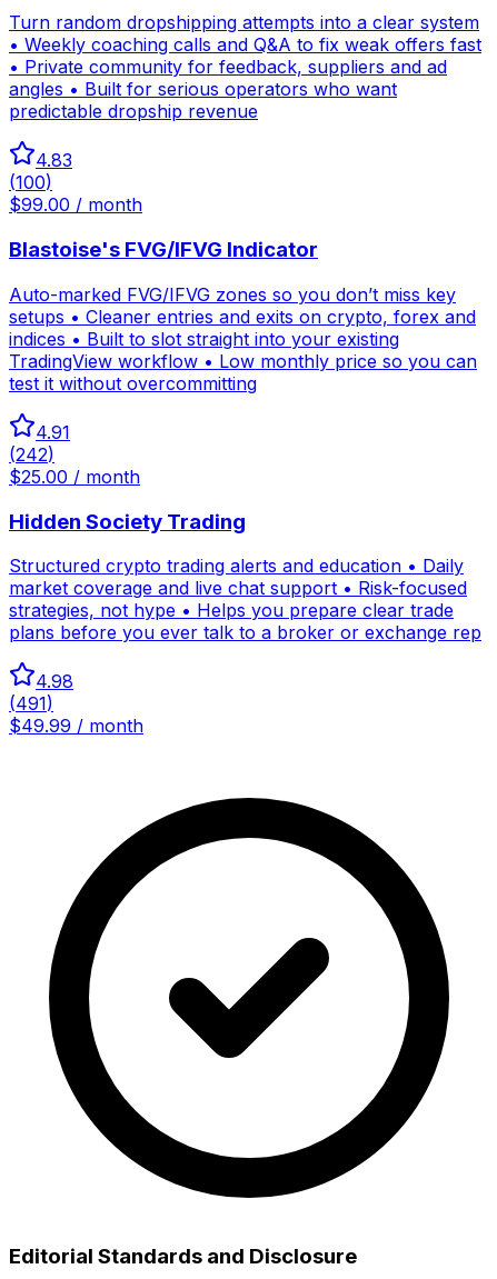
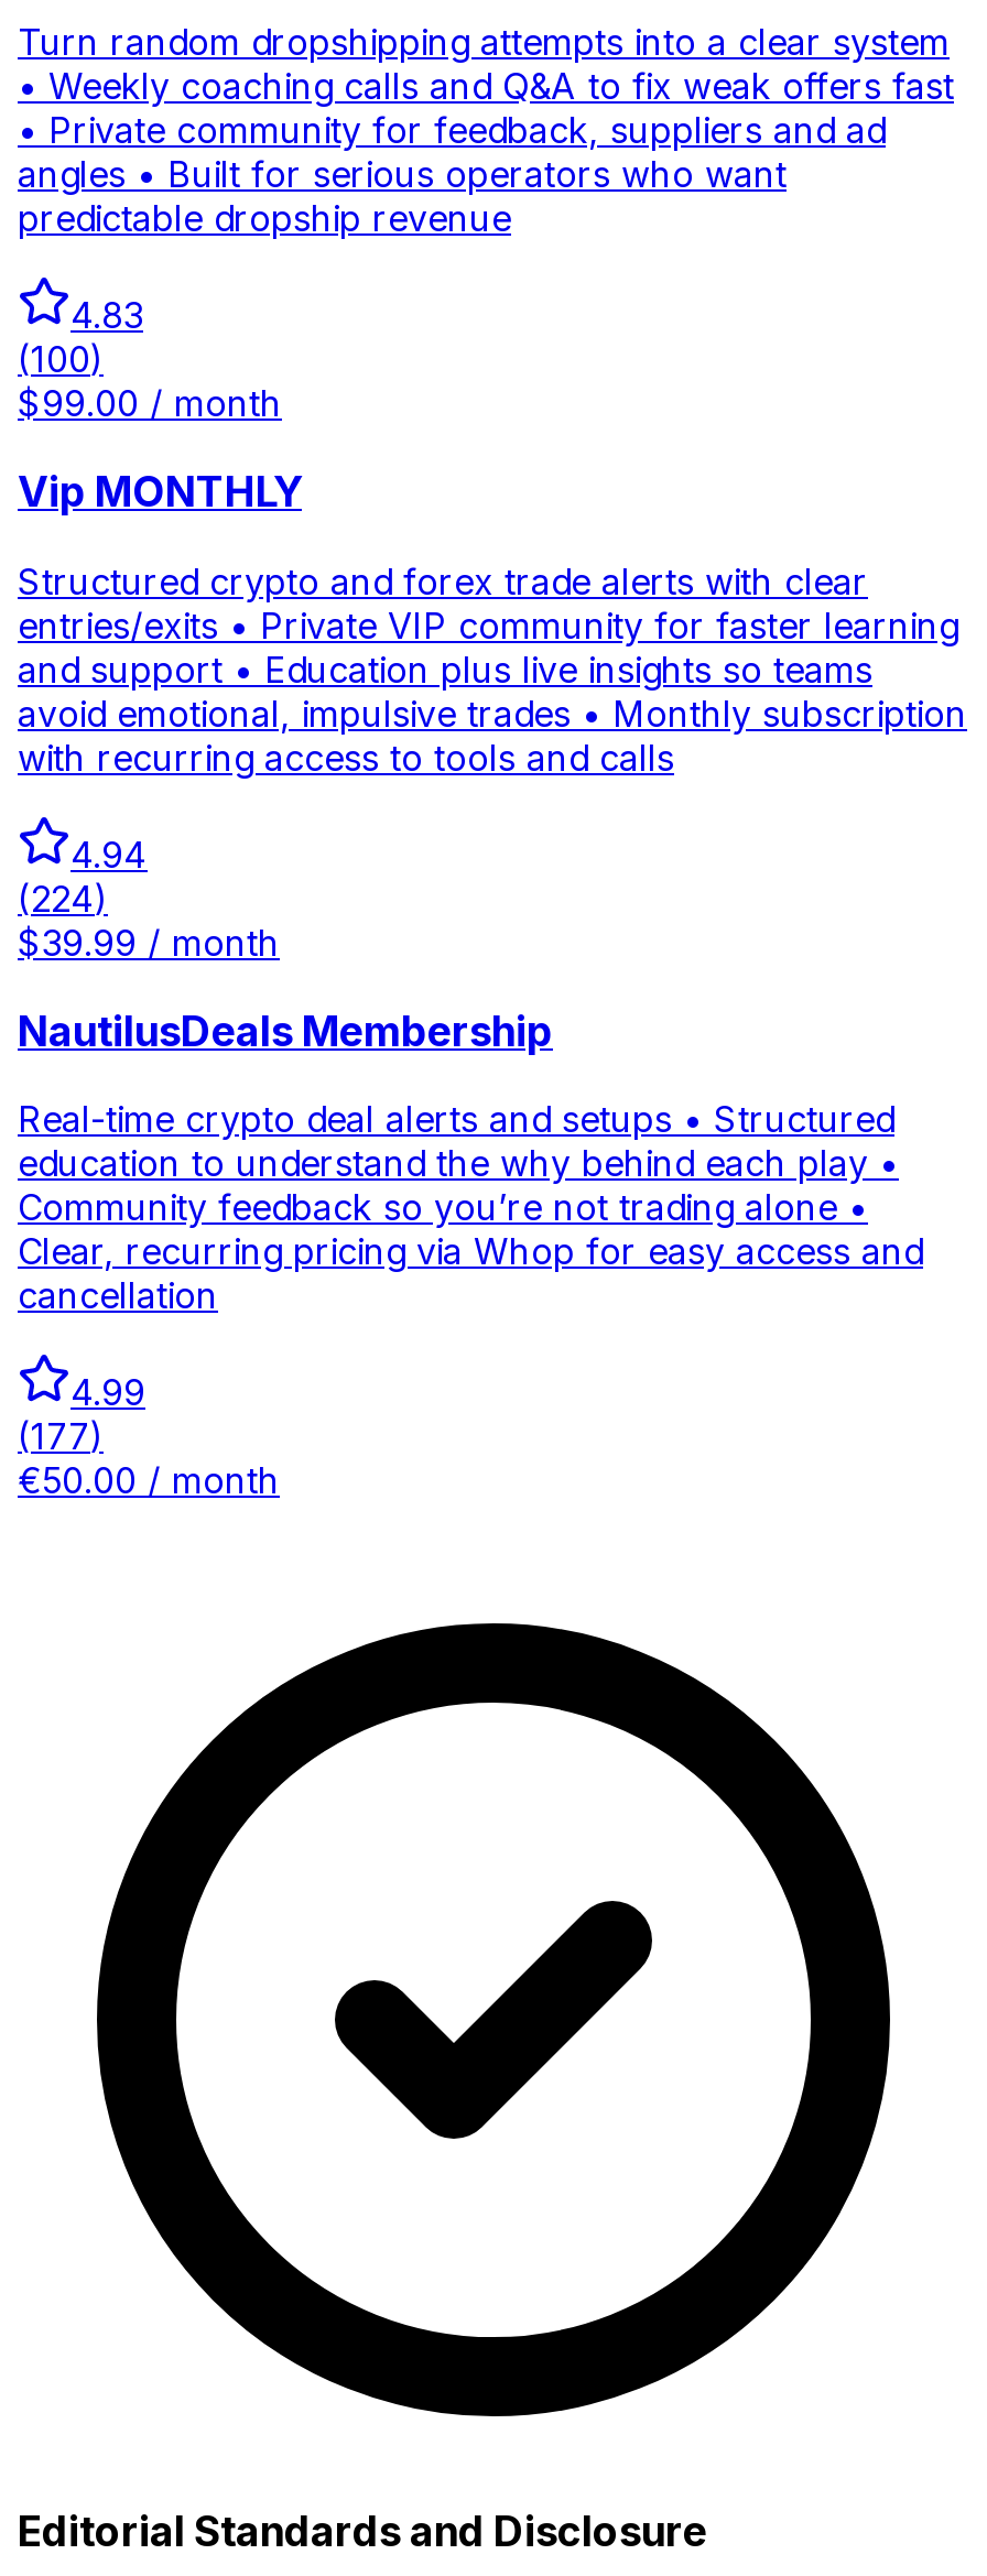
[9,237,318,262] Blastoise's FVG/IFVG Indicator -> [18,467,302,518] Vip MONTHLY
[9,283,477,394] Auto-marked FVG/IFVG zones so you don’t miss key | setups • Cleaner entries and exits on crypto, forex and | indices • Built to slot straight into your existing | TradingView workflow • Low monthly price so you can | test it without overcommitting -> [18,559,967,779] Structured crypto and forex trade alerts with clear | entries/exits • Private VIP community for faster learning | and support • Education plus live insights so teams | avoid emotional, impulsive trades • Monthly subscription | with recurring access to tools and calls
[9,421,140,488] 4.91 | (242) | $25.00 / month -> [18,832,280,964] 4.94 | (224) | $39.99 / month
[9,508,246,534] Hidden Society Trading -> [18,1006,553,1056] NautilusDeals Membership
[9,555,481,644] Structured crypto trading alerts and education • Daily | market coverage and live chat support • Risk-focused | strategies, not hype • Helps you prepare clear trade | plans before you ever talk to a broker or exchange rep -> [18,1097,923,1318] Real-time crypto deal alerts and setups • Structured | education to understand the why behind each play • | Community feedback so you’re not trading alone • | Clear, recurring pricing via Whop for easy access and | cancellation
[9,670,143,737] 4.98 | (491) | $49.99 / month -> [18,1370,280,1503] 4.99 | (177) | €50.00 / month

